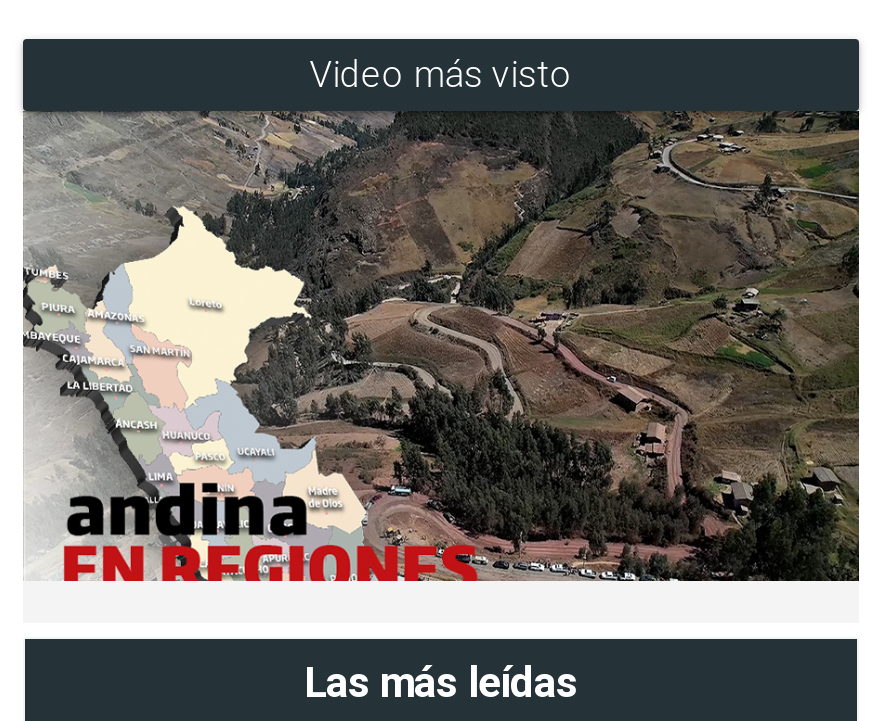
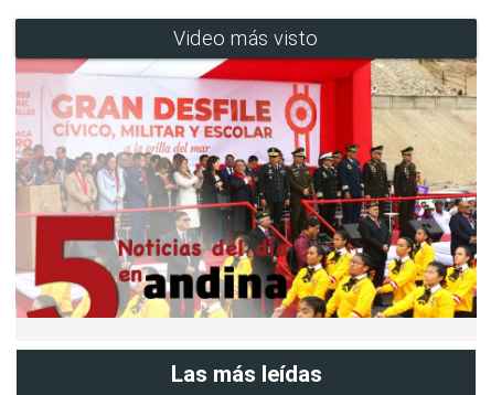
[21,111,861,583] [image] -> [15,57,478,319] [image]

